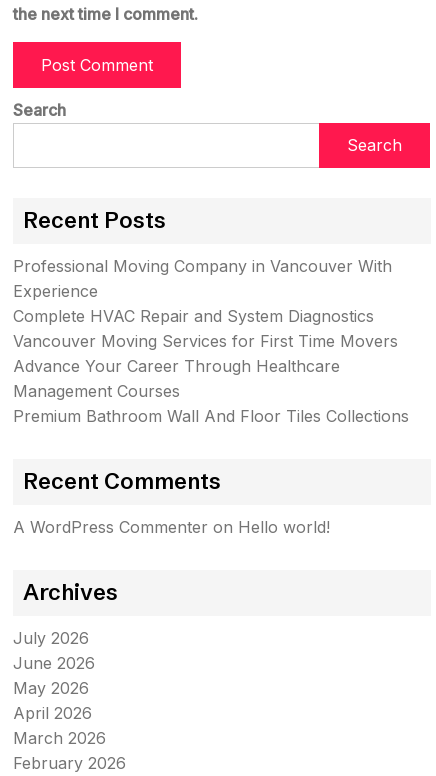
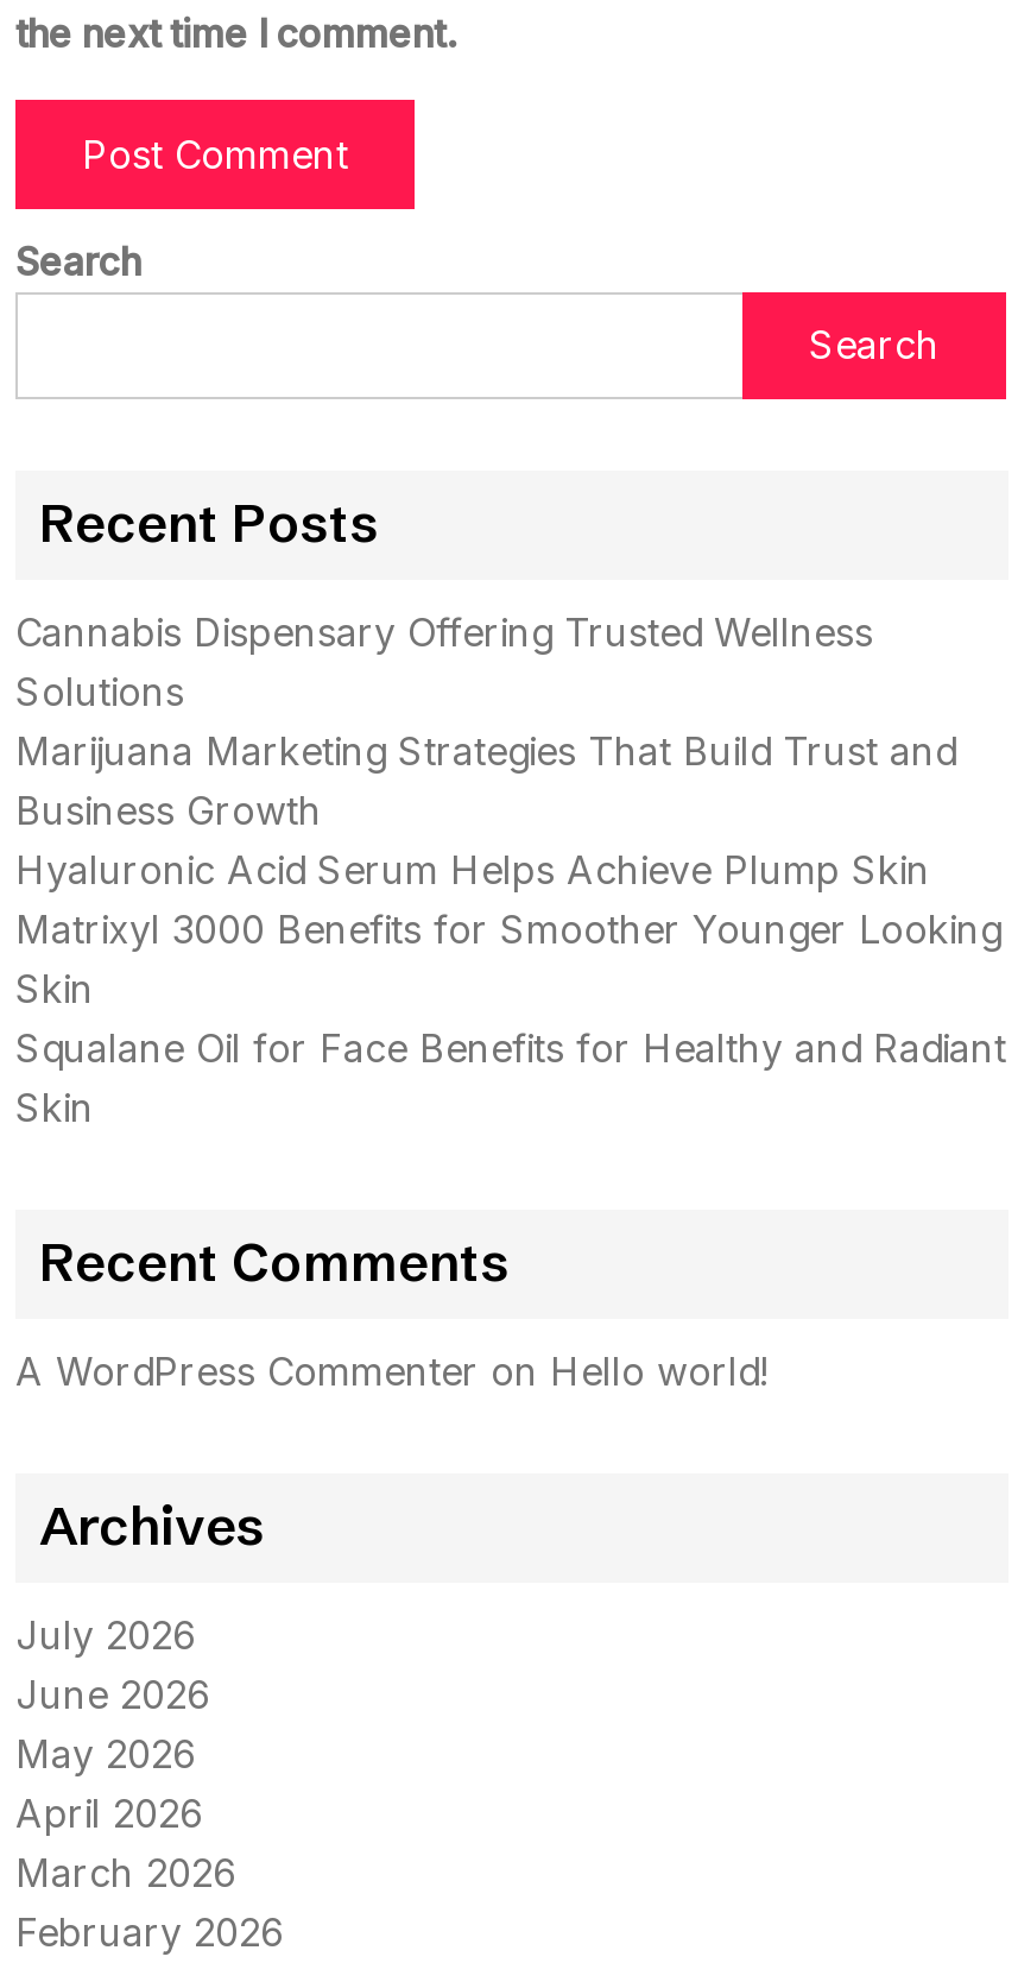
[13,256,409,426] Professional Moving Company in Vancouver With | Experience | Complete HVAC Repair and System Diagnostics | Vancouver Moving Services for First Time Movers | Advance Your Career Through Healthcare | Management Courses | Premium Bathroom Wall And Floor Tiles Collections -> [15,608,1006,1131] Cannabis Dispensary Offering Trusted Wellness | Solutions | Marijuana Marketing Strategies That Build Trust and | Business Growth | Hyaluronic Acid Serum Helps Achieve Plump Skin | Matrixyl 3000 Benefits for Smoother Younger Looking | Skin | Squalane Oil for Face Benefits for Healthy and Radiant | Skin

